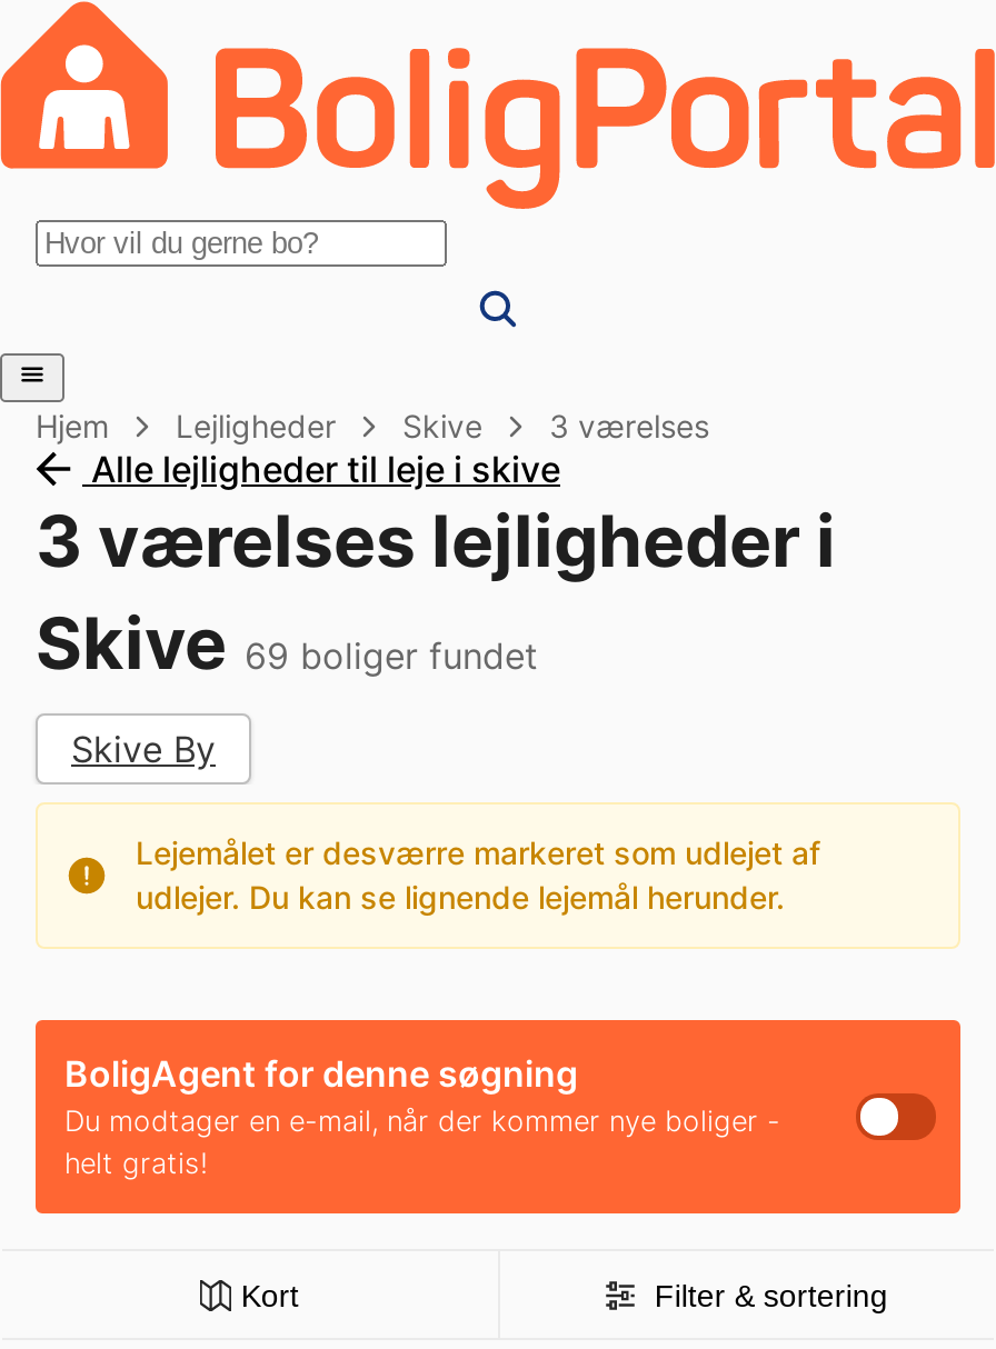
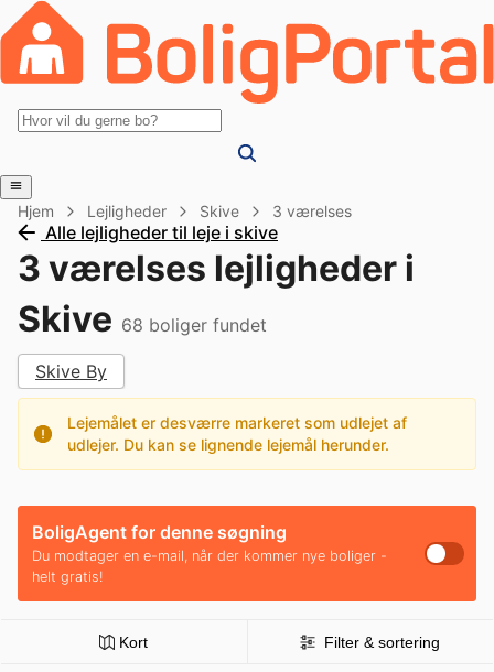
[36,600,538,687] Skive 69 boliger fundet -> [18,297,267,340] Skive 68 boliger fundet

